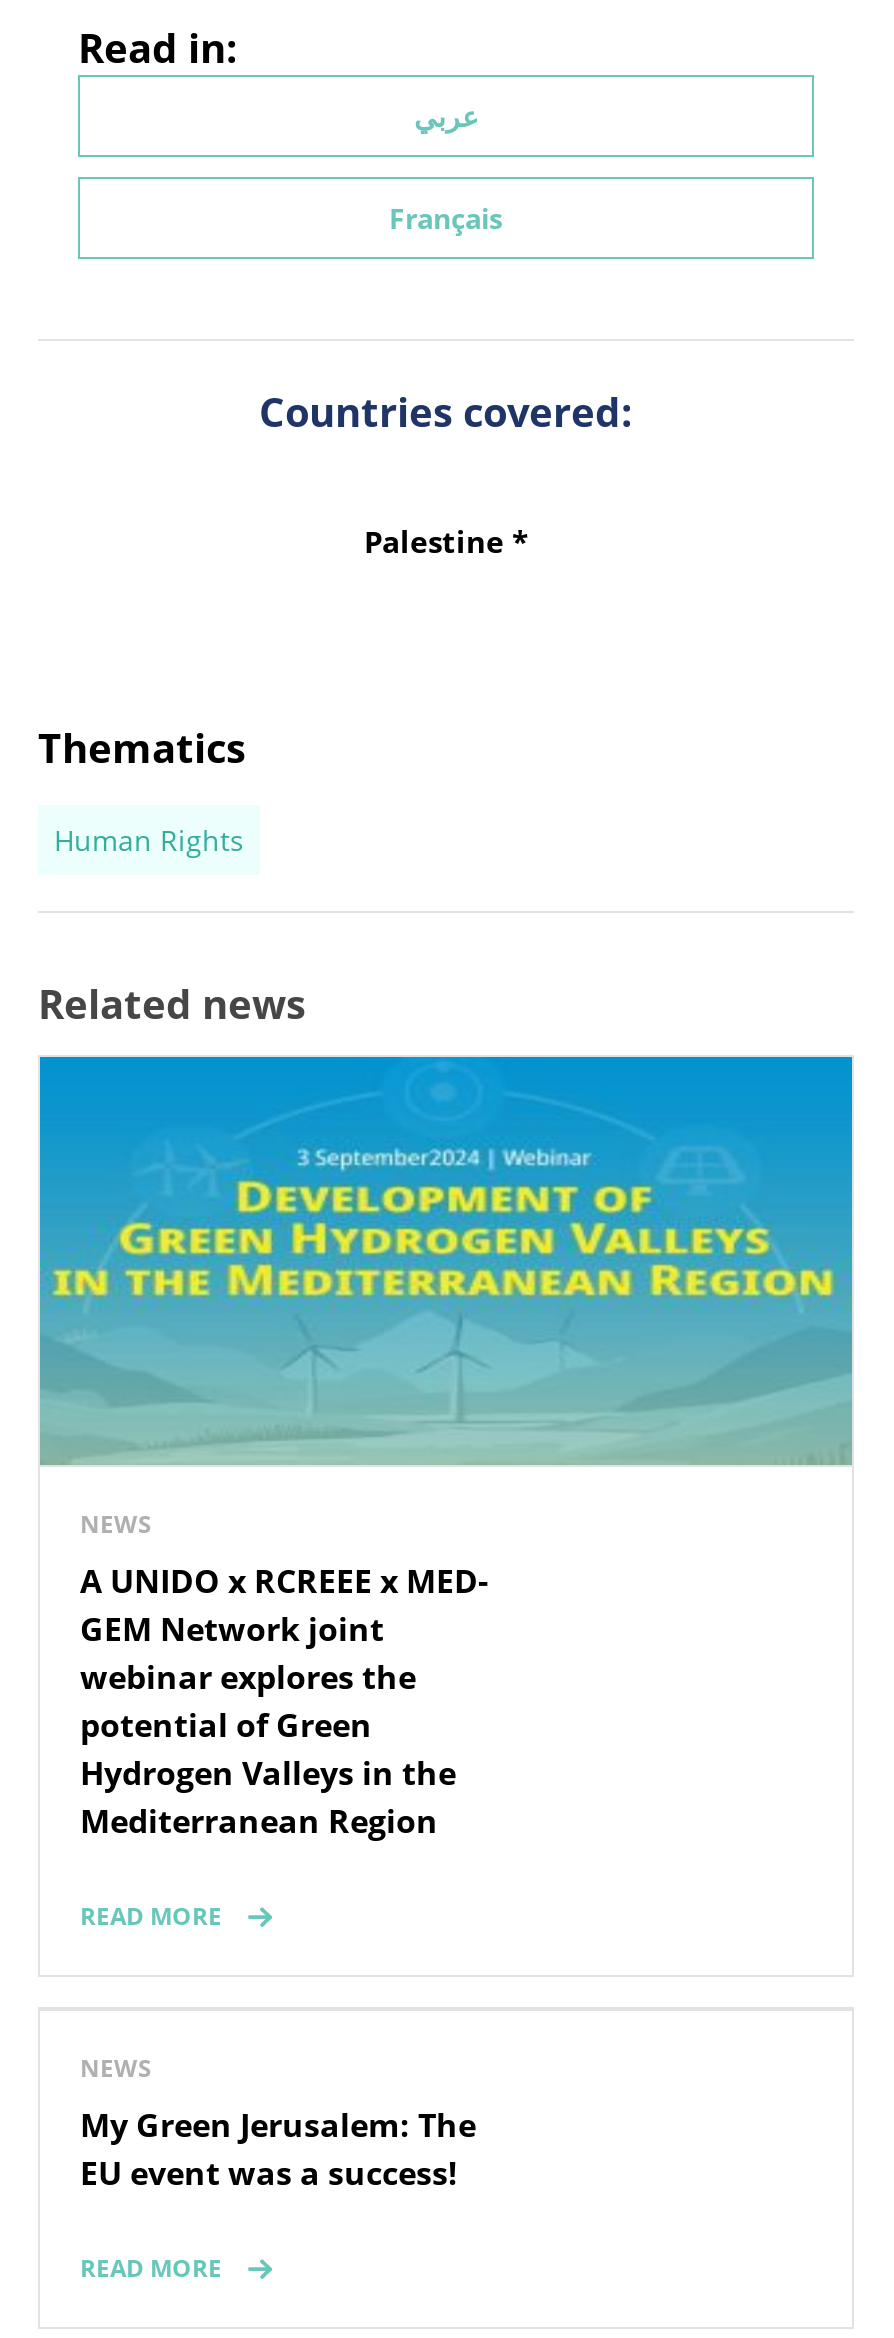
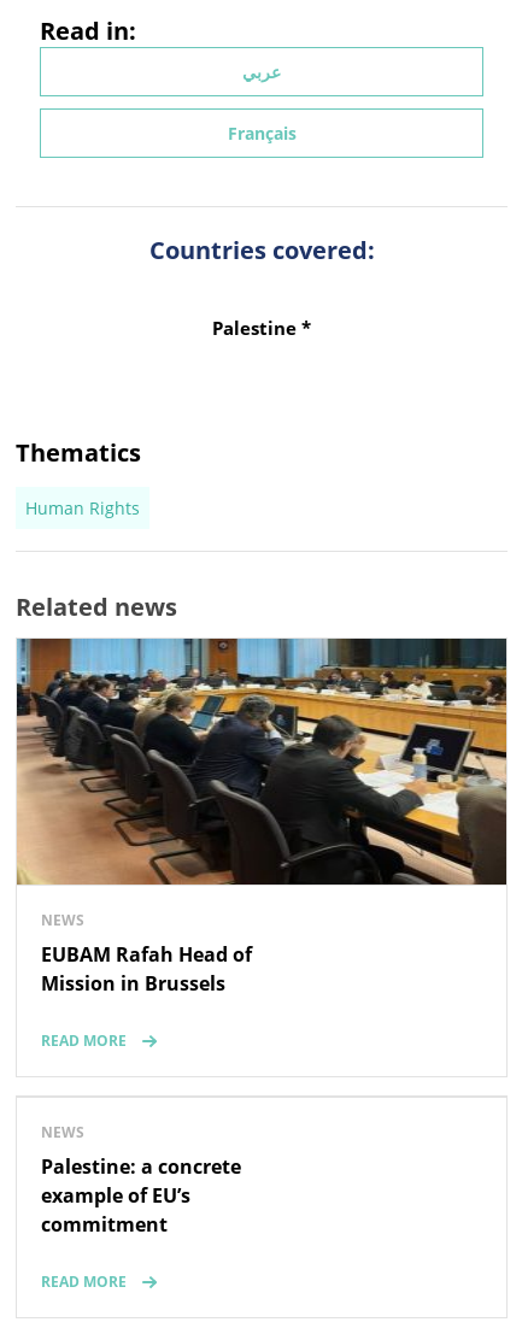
[38,1055,854,1467] [image] -> [16,637,508,886] [image]
[80,1560,488,1844] A UNIDO x RCREEE x MED- | GEM Network joint | webinar explores the | potential of Green | Hydrogen Valleys in the | Mediterranean Region -> [41,942,252,997] EUBAM Rafah Head of | Mission in Brussels
moved [80,1900,222,2086] -> [41,1031,127,1143]: READ MORE | NEWS
[80,2104,476,2196] My Green Jerusalem: The | EU event was a success! -> [41,1154,241,1238] Palestine: a concrete | example of EU’s | commitment

